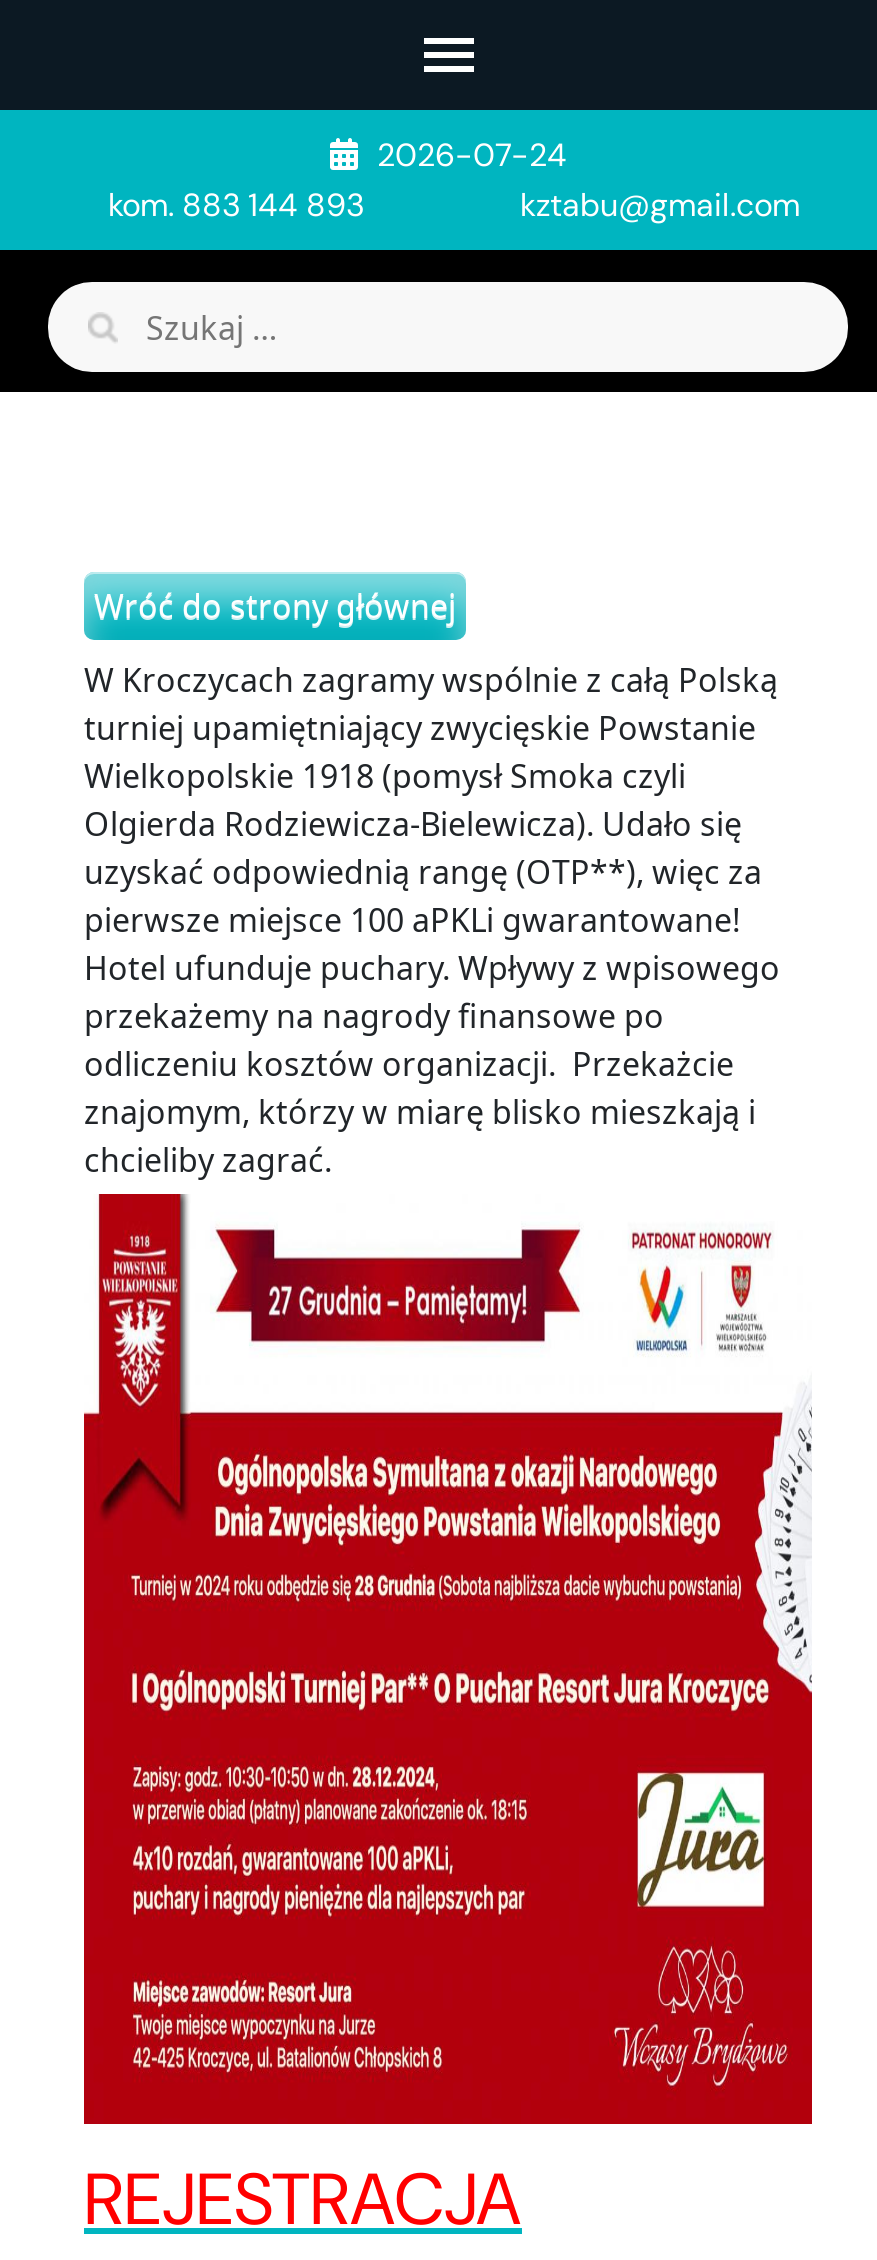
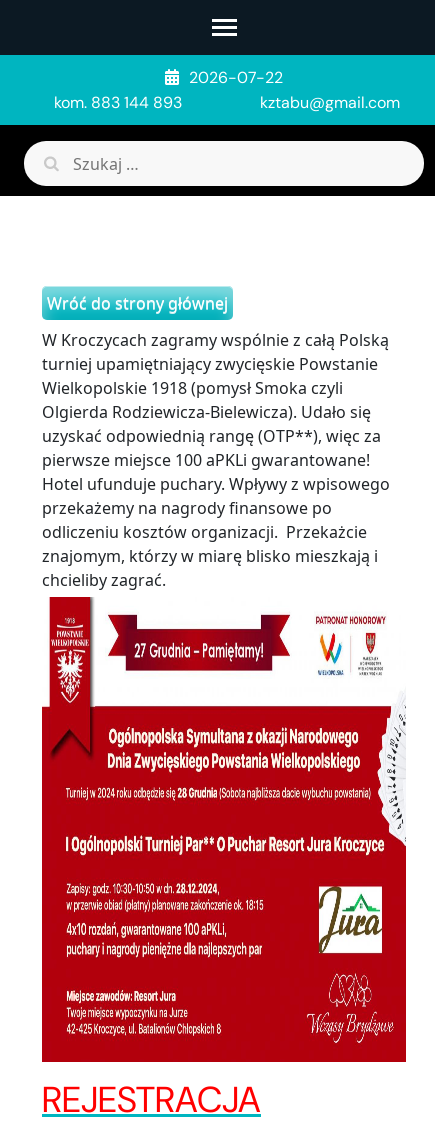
[377,134,567,176] 2026-07-24 -> [189,67,283,88] 2026-07-22

